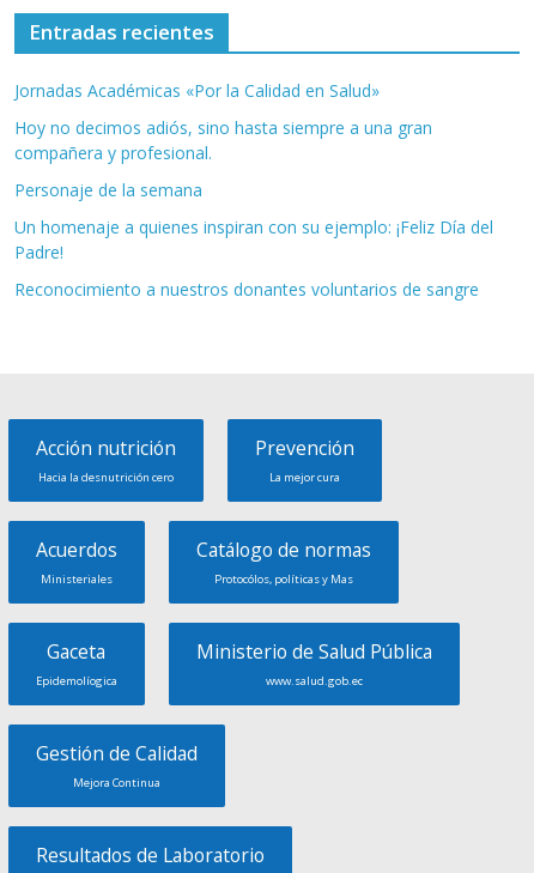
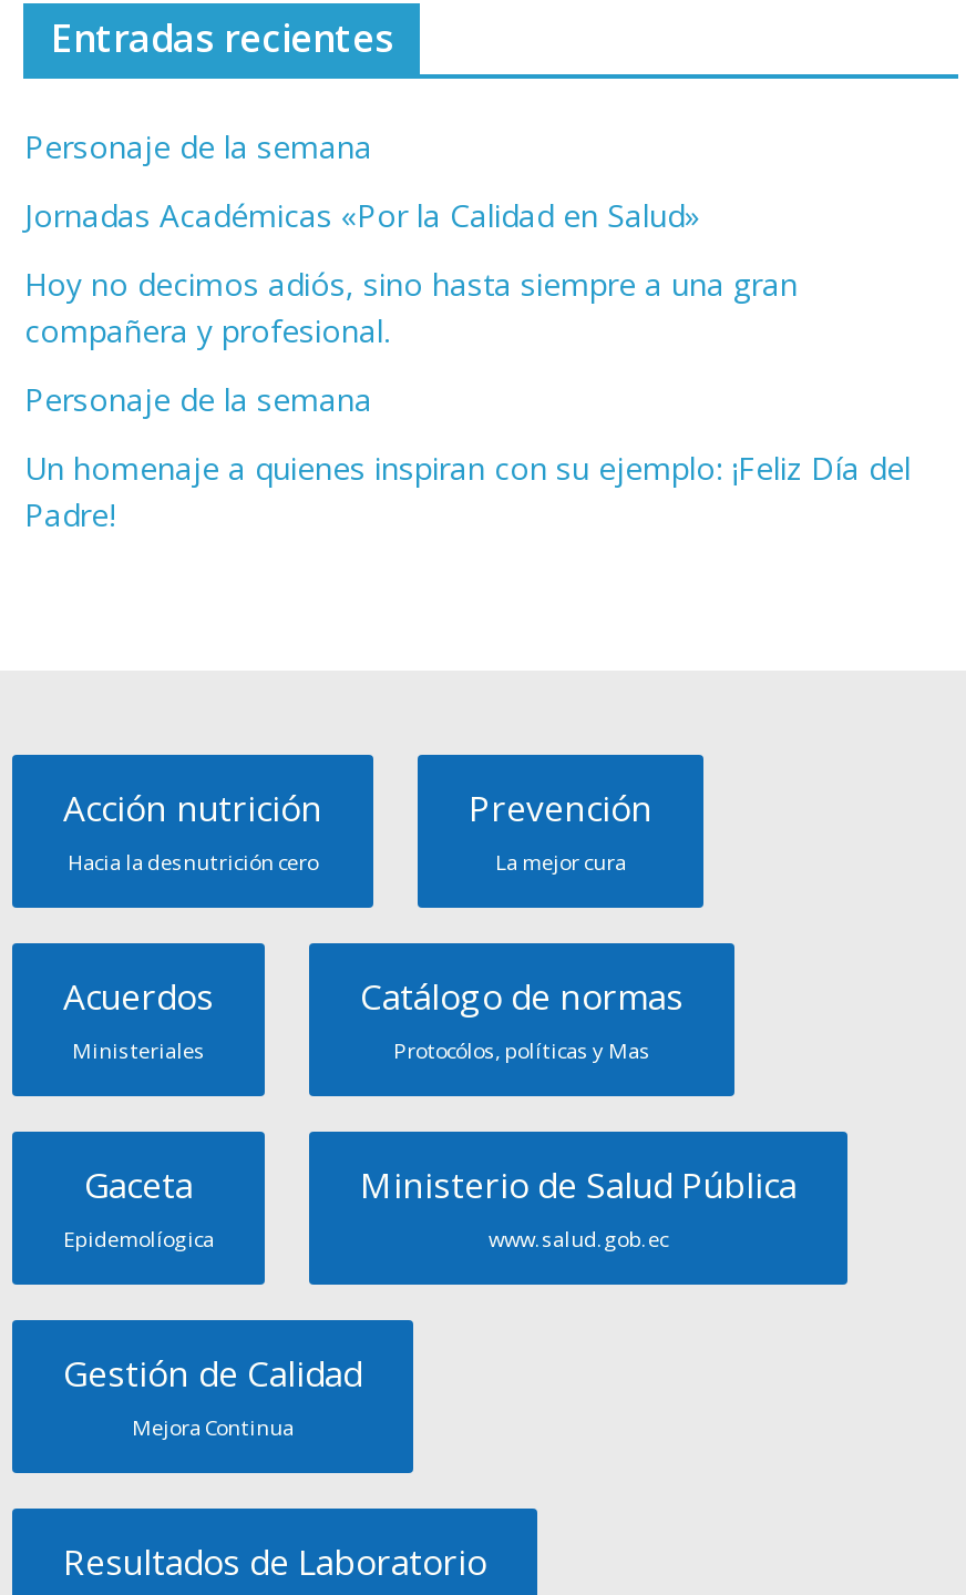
none -> [24,126,372,168] Personaje de la semana
moved [15,79,494,264] -> [24,194,910,536]: Jornadas Académicas «Por la Calidad en Salud» | Hoy no decimos adiós, sino hasta siempre a una gran | compañera y profesional. | Personaje de la semana | Un homenaje a quienes inspiran con su ejemplo: ¡Feliz Día del | Padre!
[15,278,479,301] Reconocimiento a nuestros donantes voluntarios de sangre -> none

